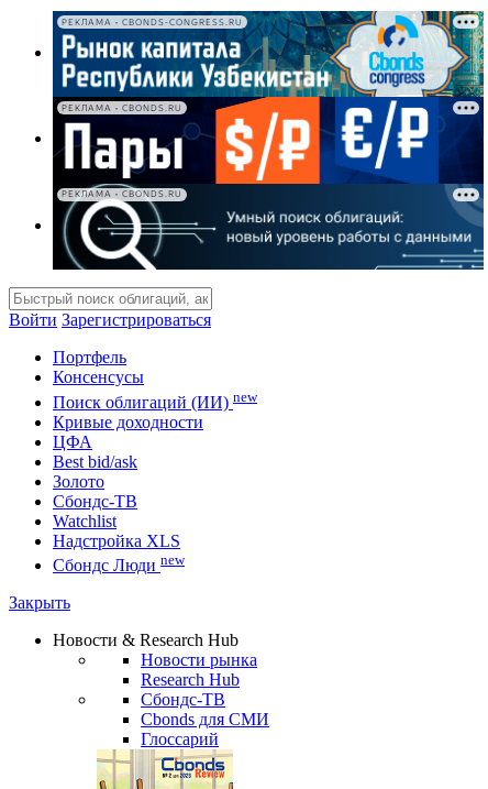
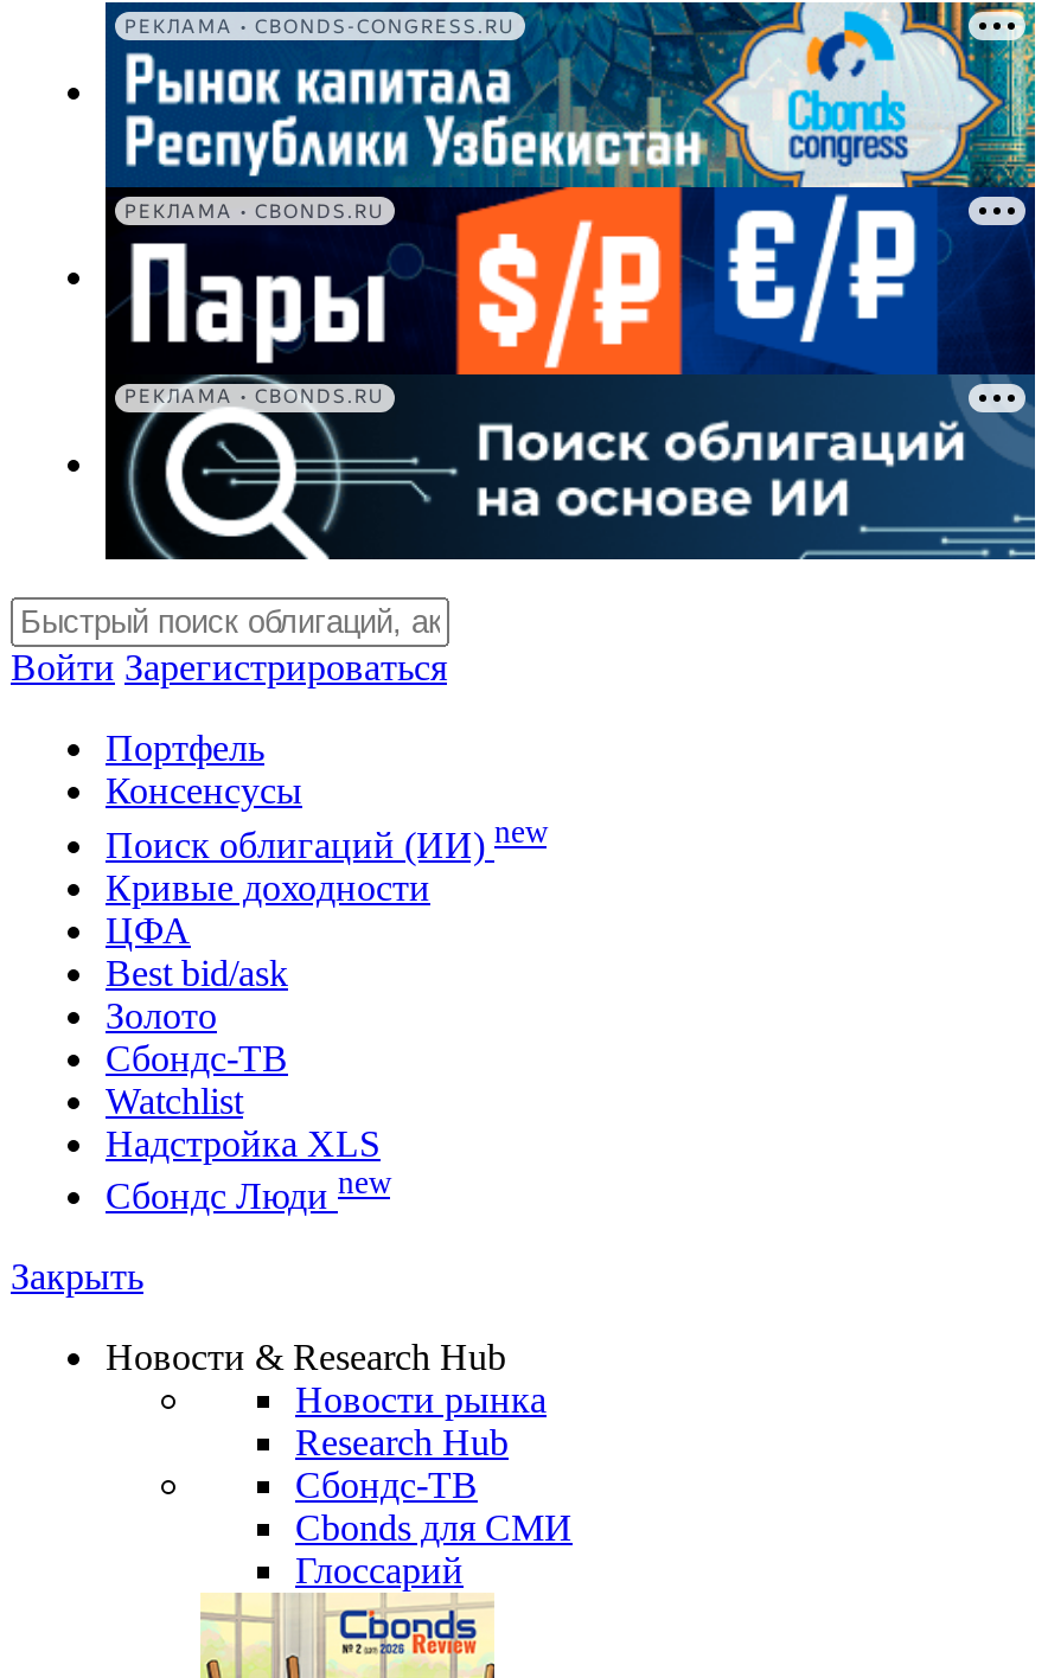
[225,206,472,250] [image] -> [475,420,1007,519] [image]

